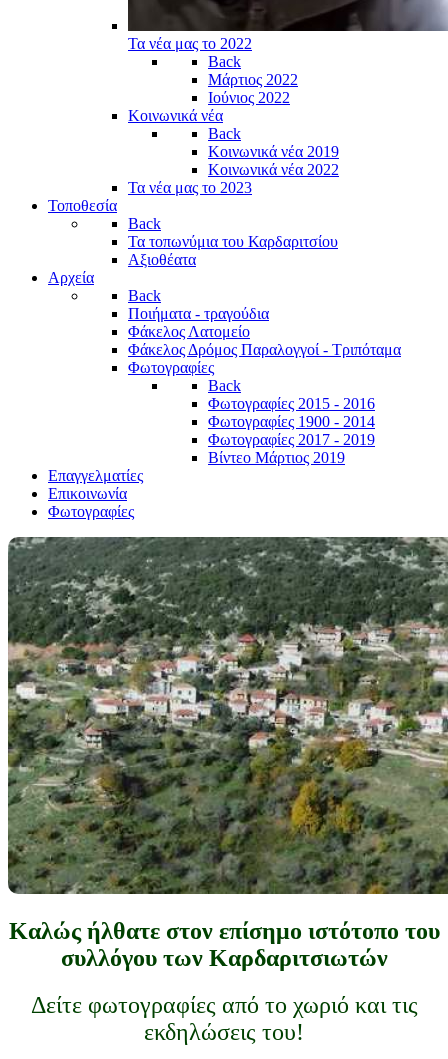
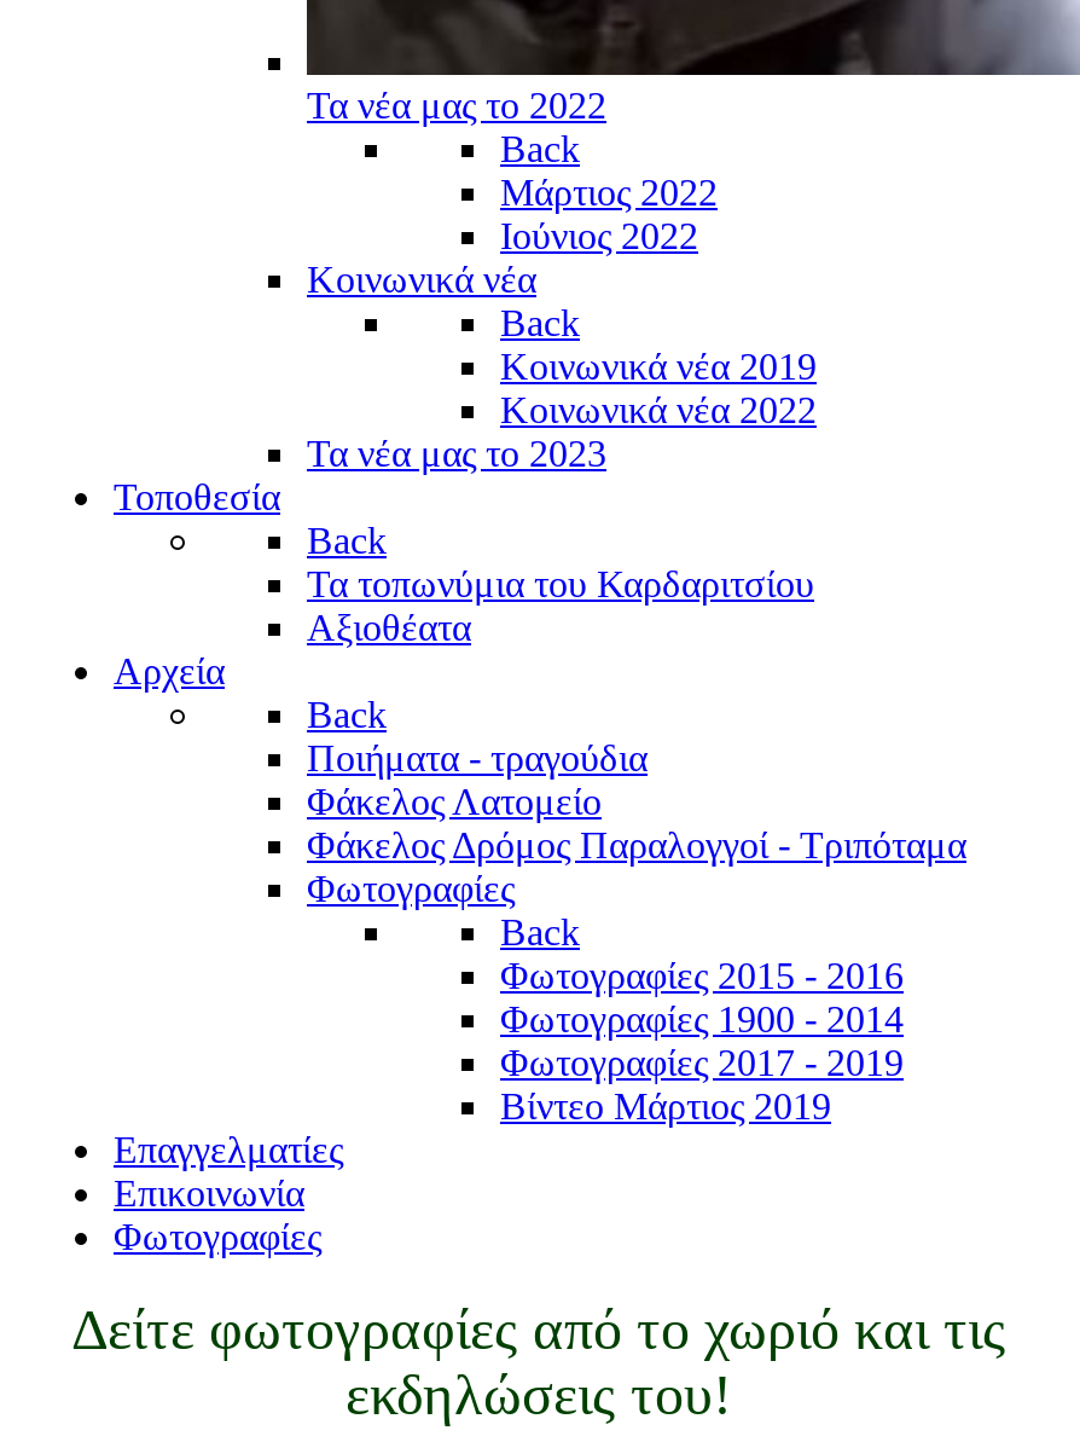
[7,536,445,971] [image] | Καλώς ήλθατε στον επίσημο ιστότοπο του | συλλόγου των Καρδαριτσιωτών -> none

